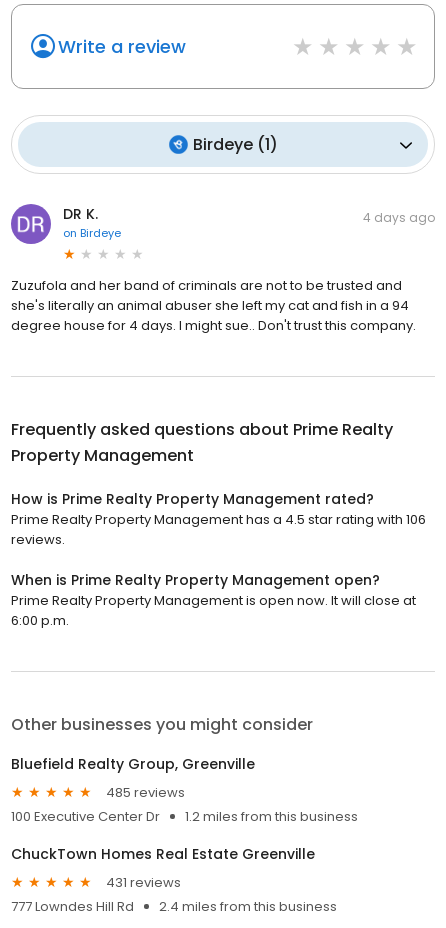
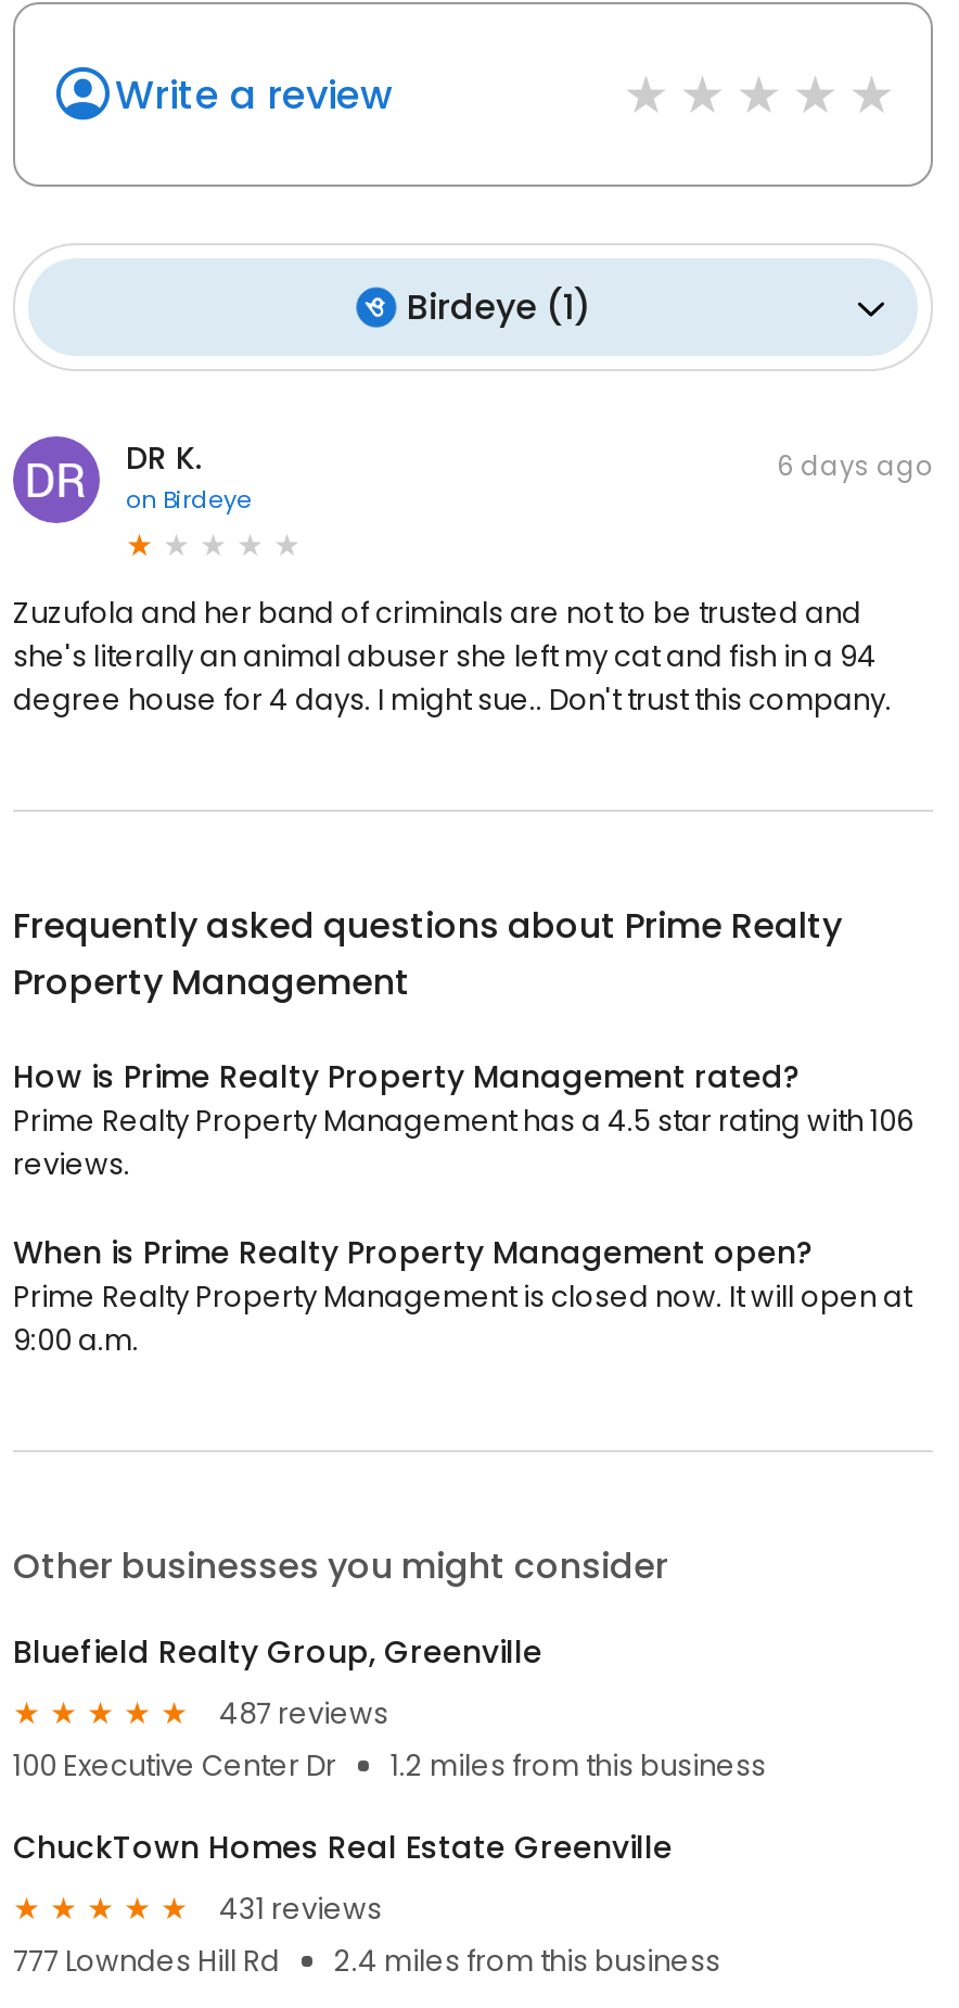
[363,209,435,226] 4 days ago -> [777,448,933,485] 6 days ago
[11,591,416,630] Prime Realty Property Management is open now. It will close at | 6:00 p.m. -> [13,1277,911,1362] Prime Realty Property Management is closed now. It will open at | 9:00 a.m.
[106,783,185,802] 485 reviews -> [219,1693,388,1734] 487 reviews

